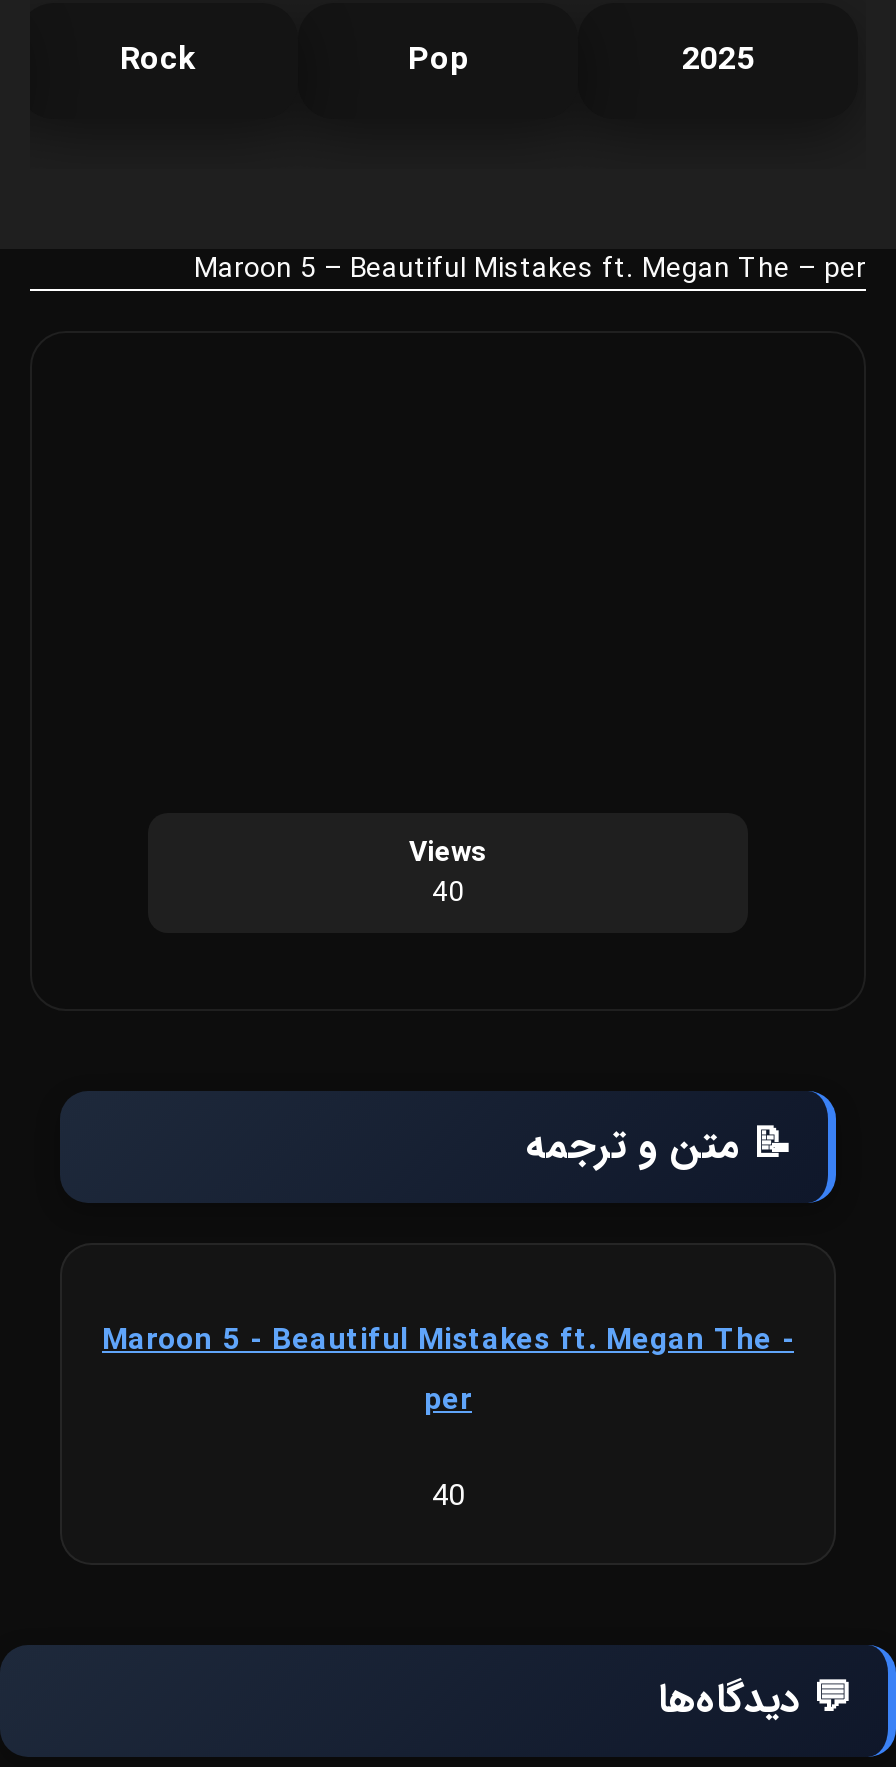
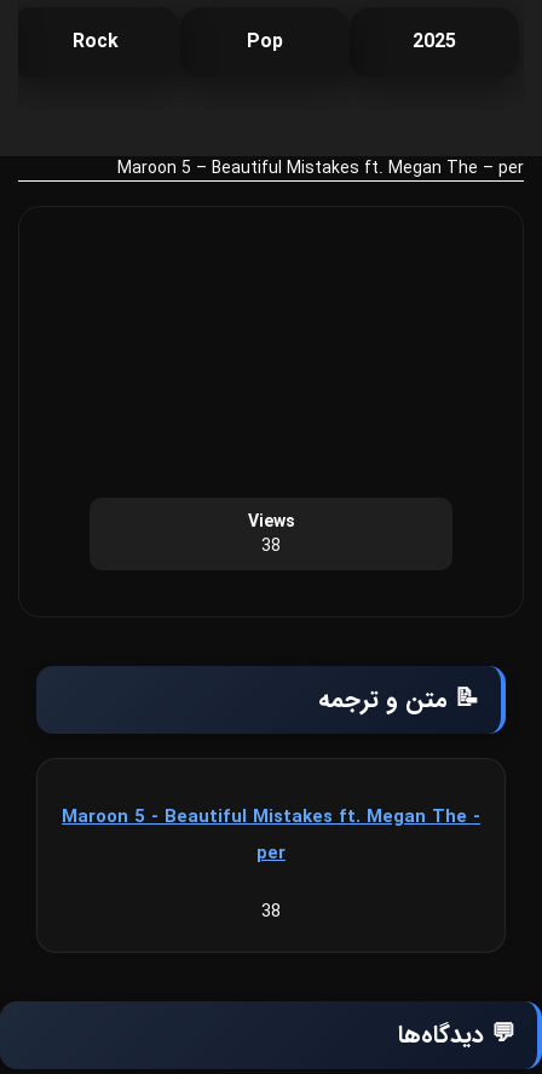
[432,871,464,915] 40 -> [261,533,281,559] 38
[432,1473,464,1521] 40 -> [261,897,281,926] 38

